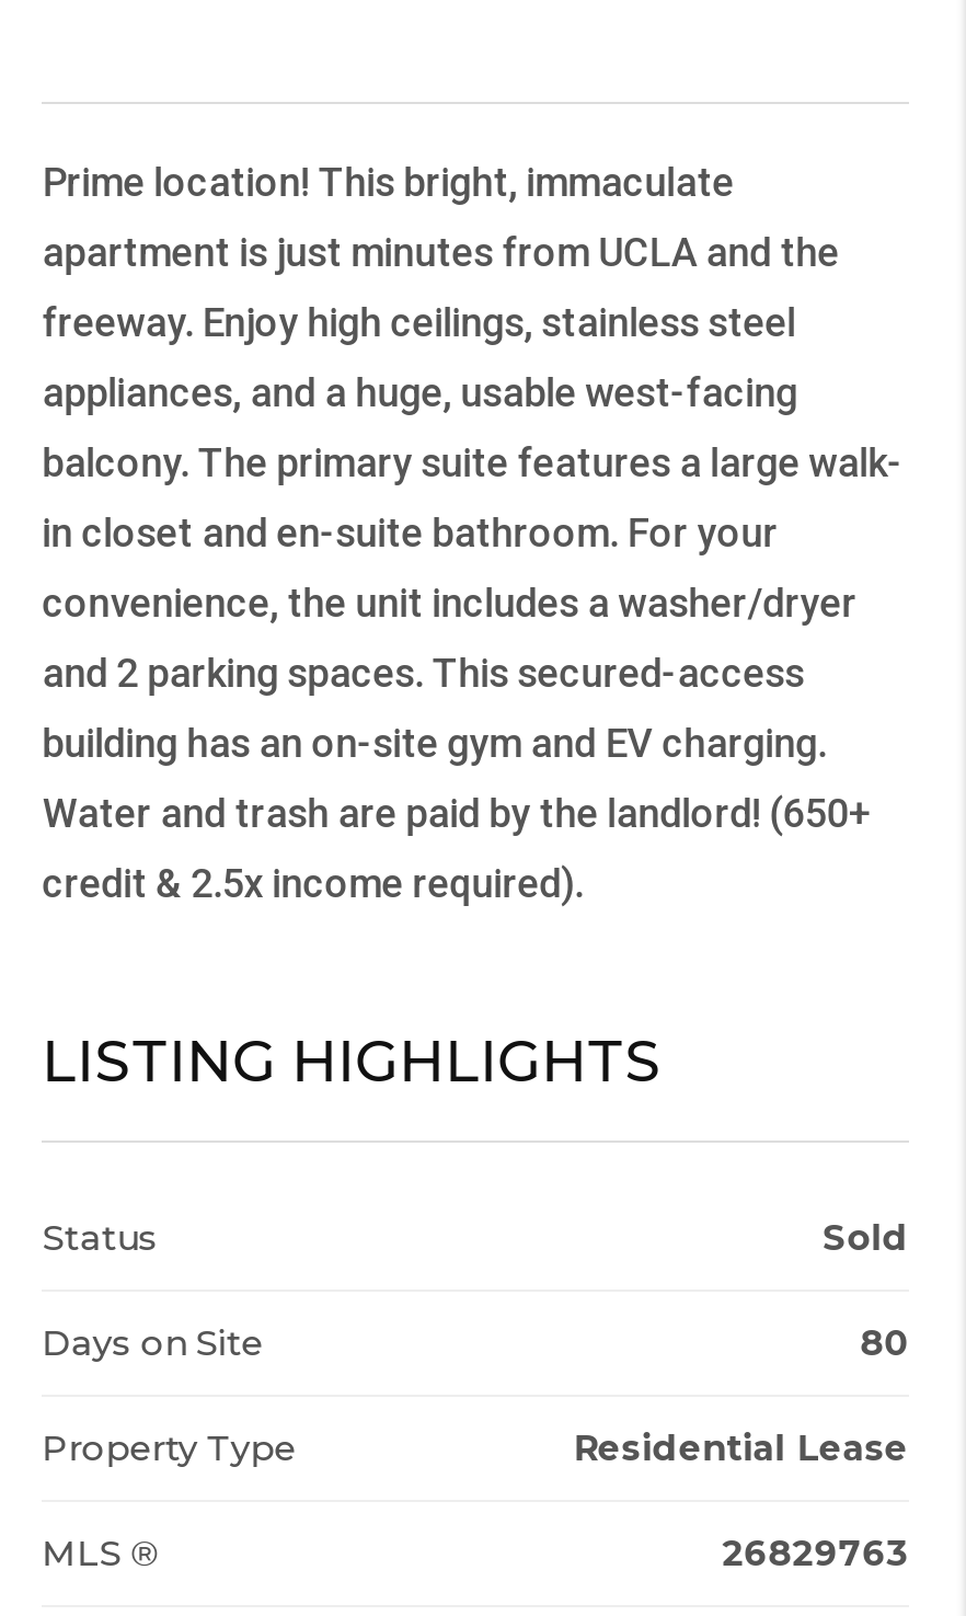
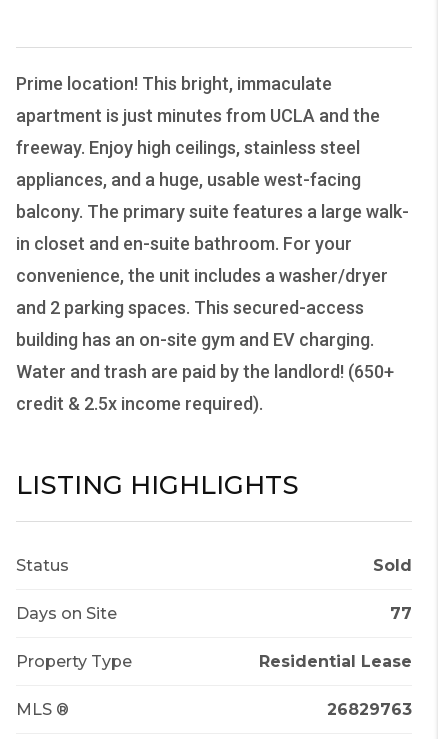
[860,1322,909,1364] 80 -> [390,604,412,623] 77

